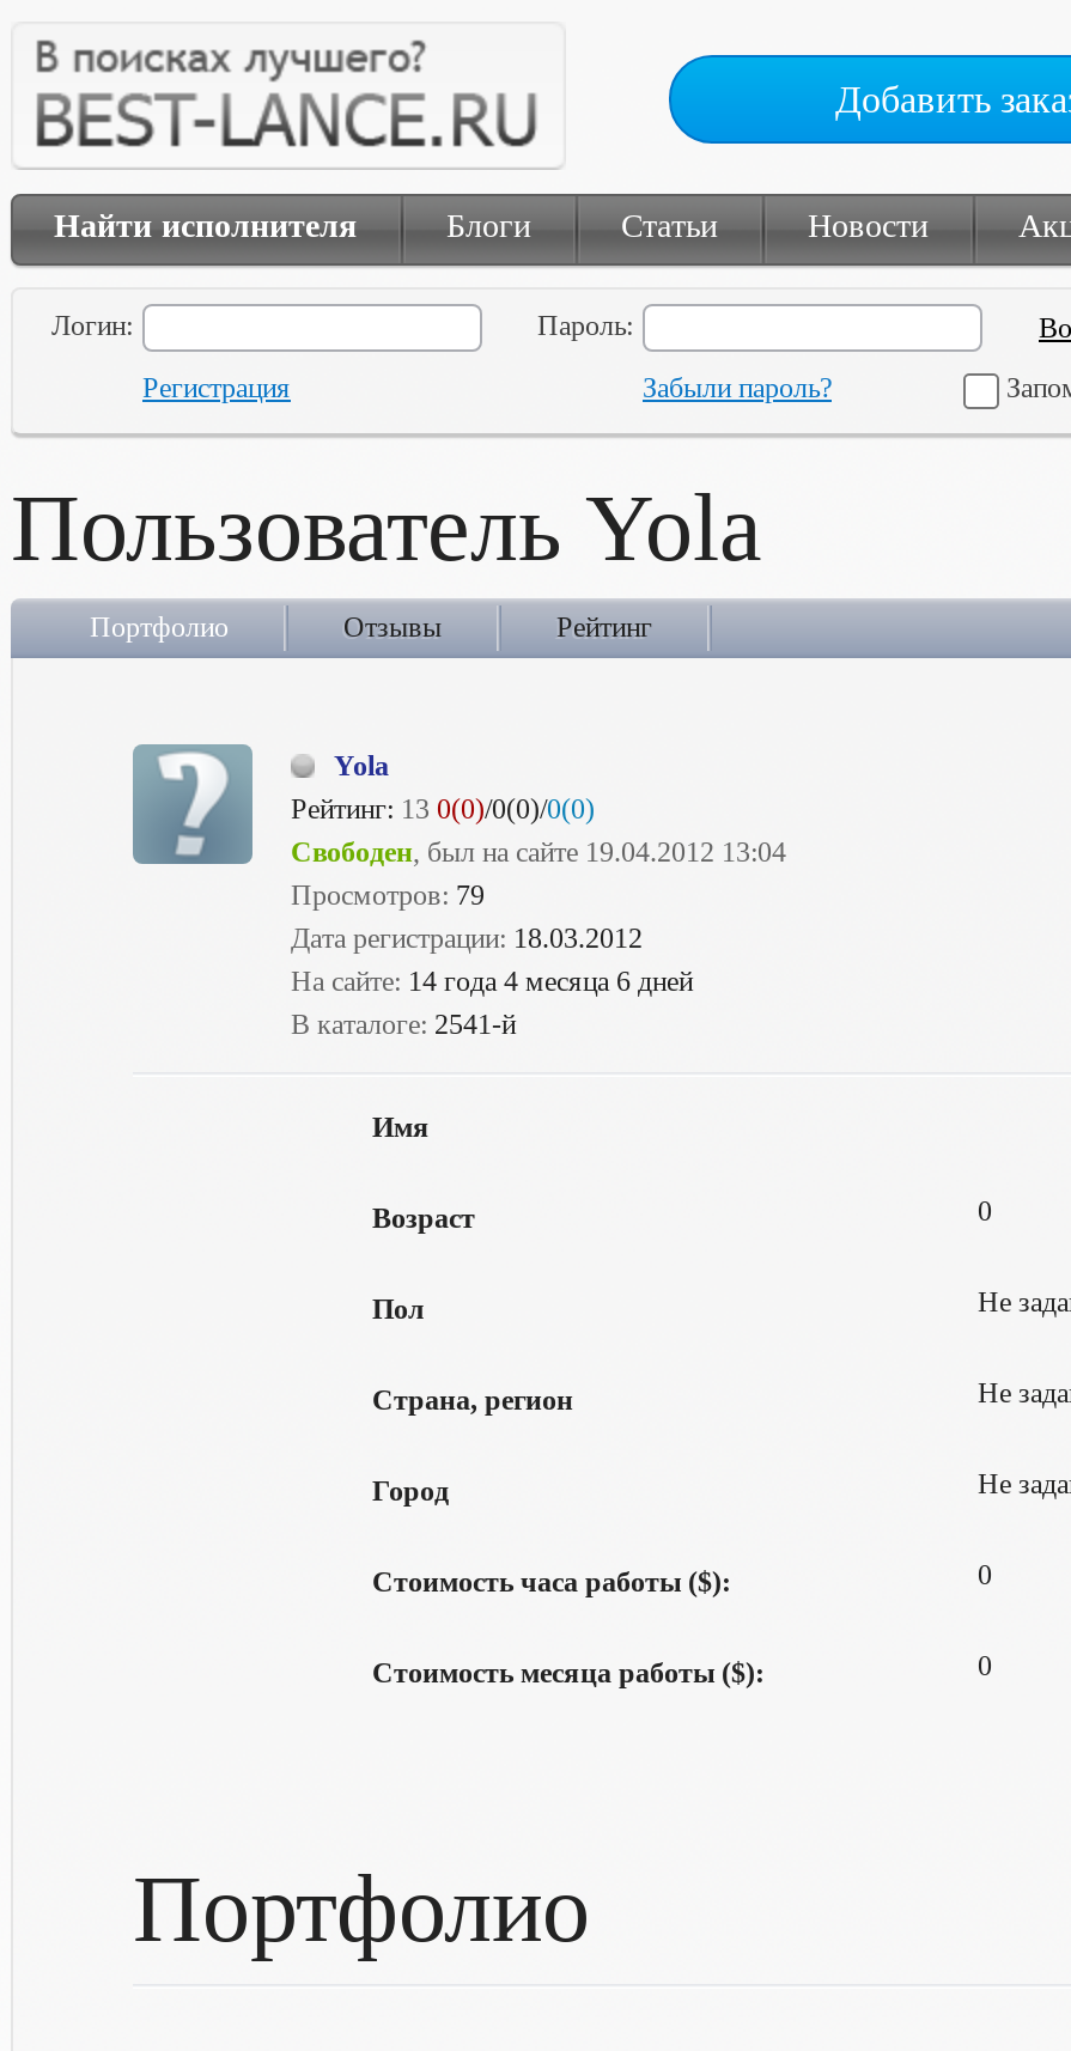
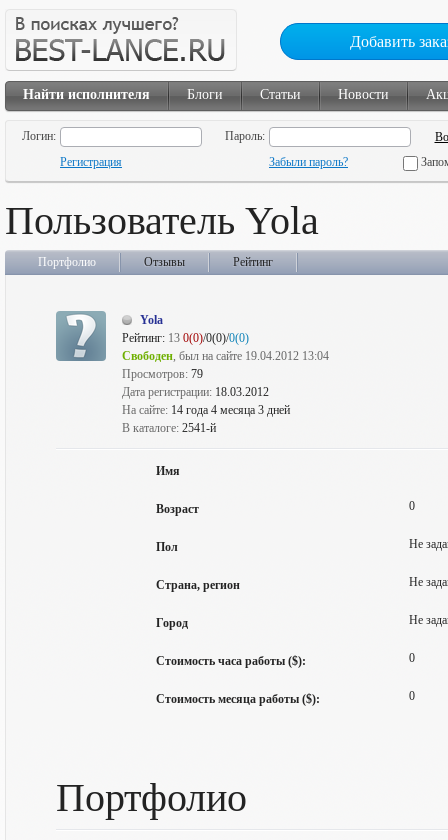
[291,964,693,998] На сайте: 14 года 4 месяца 6 дней -> [122,403,290,417] На сайте: 14 года 4 месяца 3 дней

